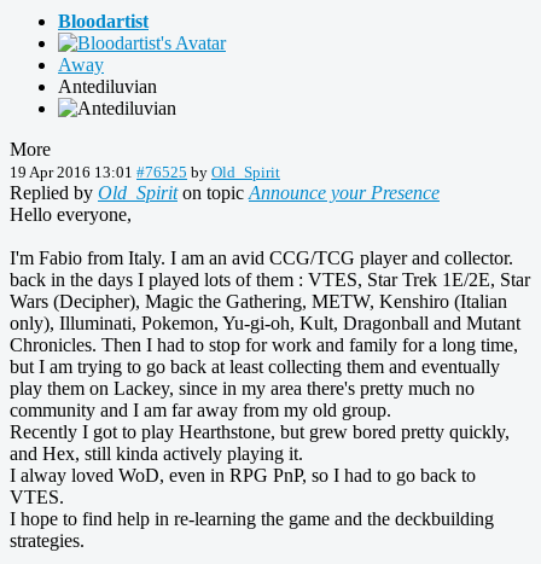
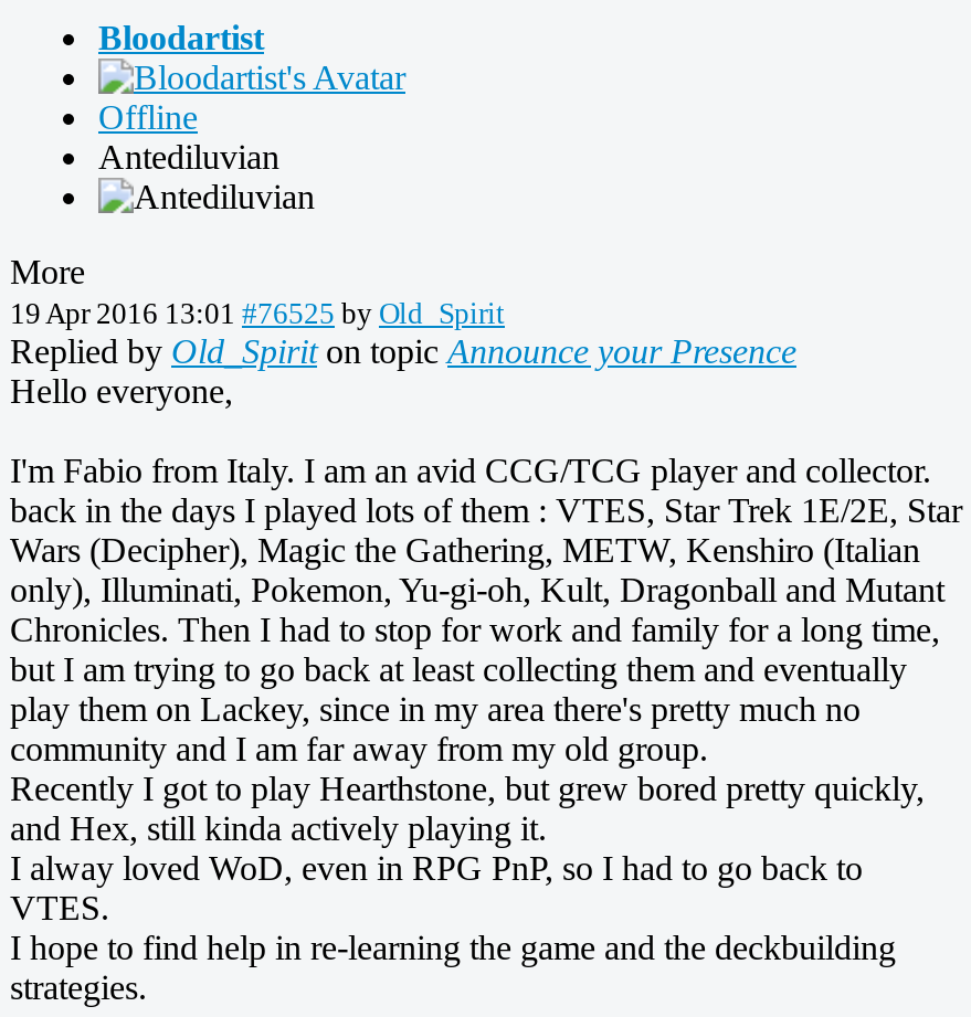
[58,54,104,74] Away -> [98,97,198,135] Offline

